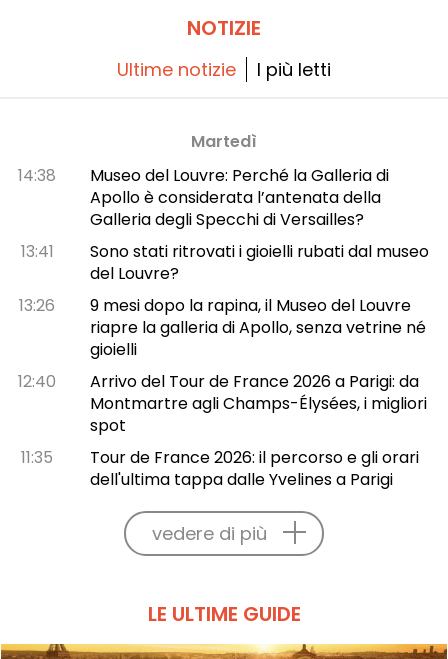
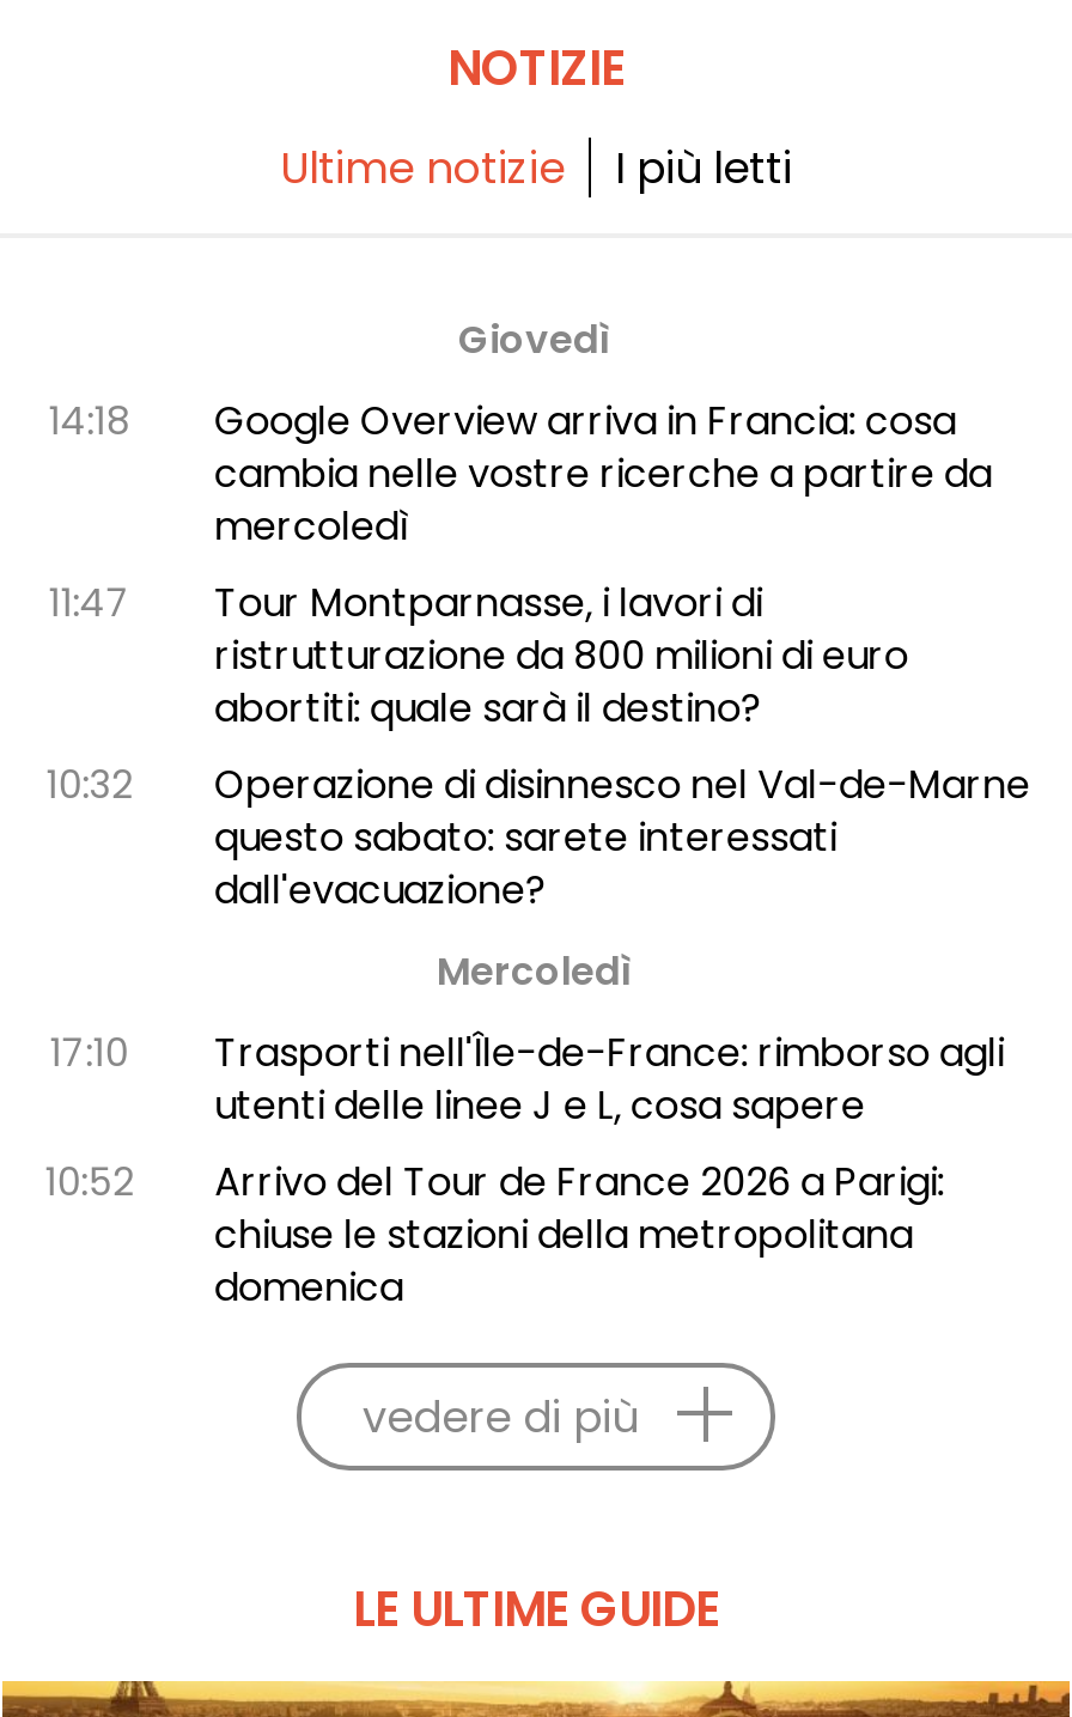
[18,129,429,490] Martedì | 14:38 | Museo del Louvre: Perché la Galleria di | Apollo è considerata l’antenata della | Galleria degli Specchi di Versailles? | 13:41 | Sono stati ritrovati i gioielli rubati dal museo | del Louvre? | 13:26 | 9 mesi dopo la rapina, il Museo del Louvre | riapre la galleria di Apollo, senza vetrine né | gioielli | 12:40 | Arrivo del Tour de France 2026 a Parigi: da | Montmartre agli Champs-Élysées, i migliori | spot | 11:35 | Tour de France 2026: il percorso e gli orari | dell'ultima tappa dalle Yvelines a Parigi -> [45,311,1031,1314] Giovedì | 14:18 | Google Overview arriva in Francia: cosa | cambia nelle vostre ricerche a partire da | mercoledì | 11:47 | Tour Montparnasse, i lavori di | ristrutturazione da 800 milioni di euro | abortiti: quale sarà il destino? | 10:32 | Operazione di disinnesco nel Val-de-Marne | questo sabato: sarete interessati | dall'evacuazione? | Mercoledì | 17:10 | Trasporti nell'Île-de-France: rimborso agli | utenti delle linee J e L, cosa sapere | 10:52 | Arrivo del Tour de France 2026 a Parigi: | chiuse le stazioni della metropolitana | domenica

